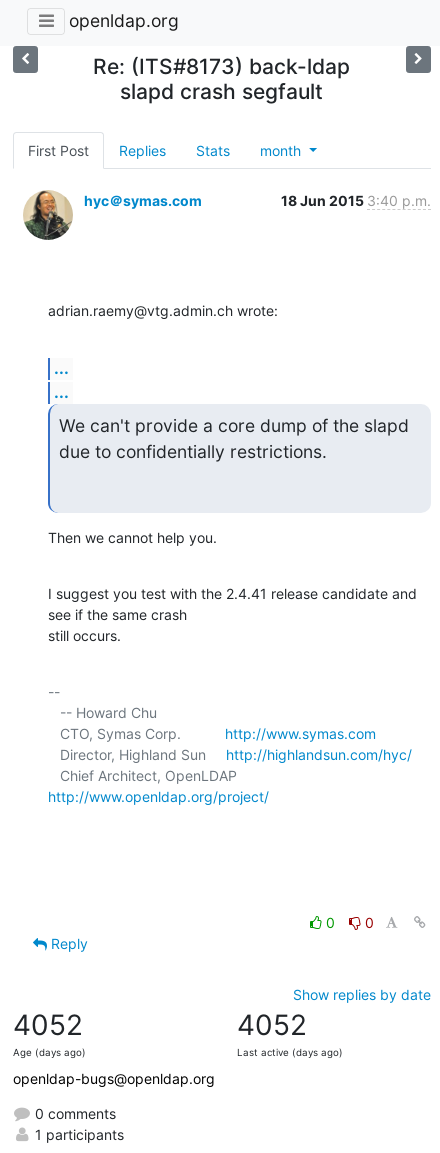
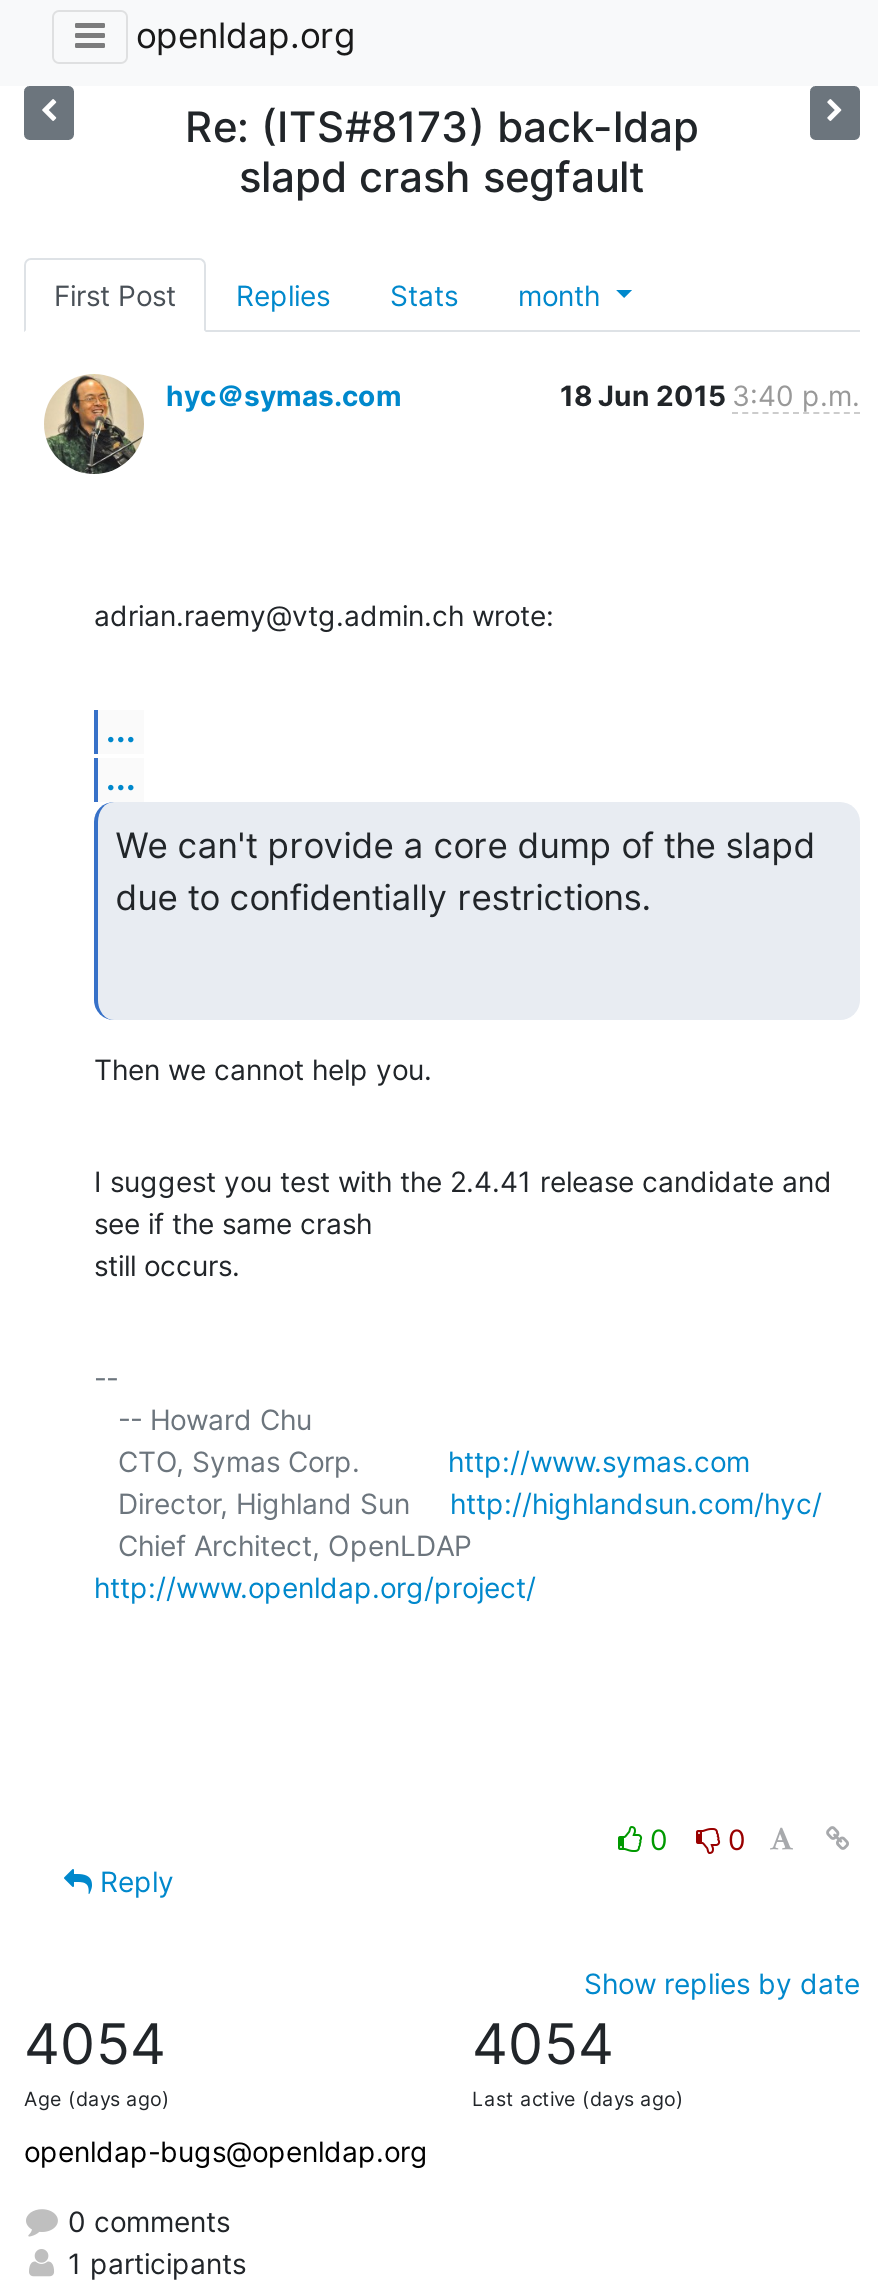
[13,1008,83,1042] 4052 -> [24,2010,166,2078] 4054
[237,1008,307,1042] 4052 -> [472,2010,614,2078] 4054

